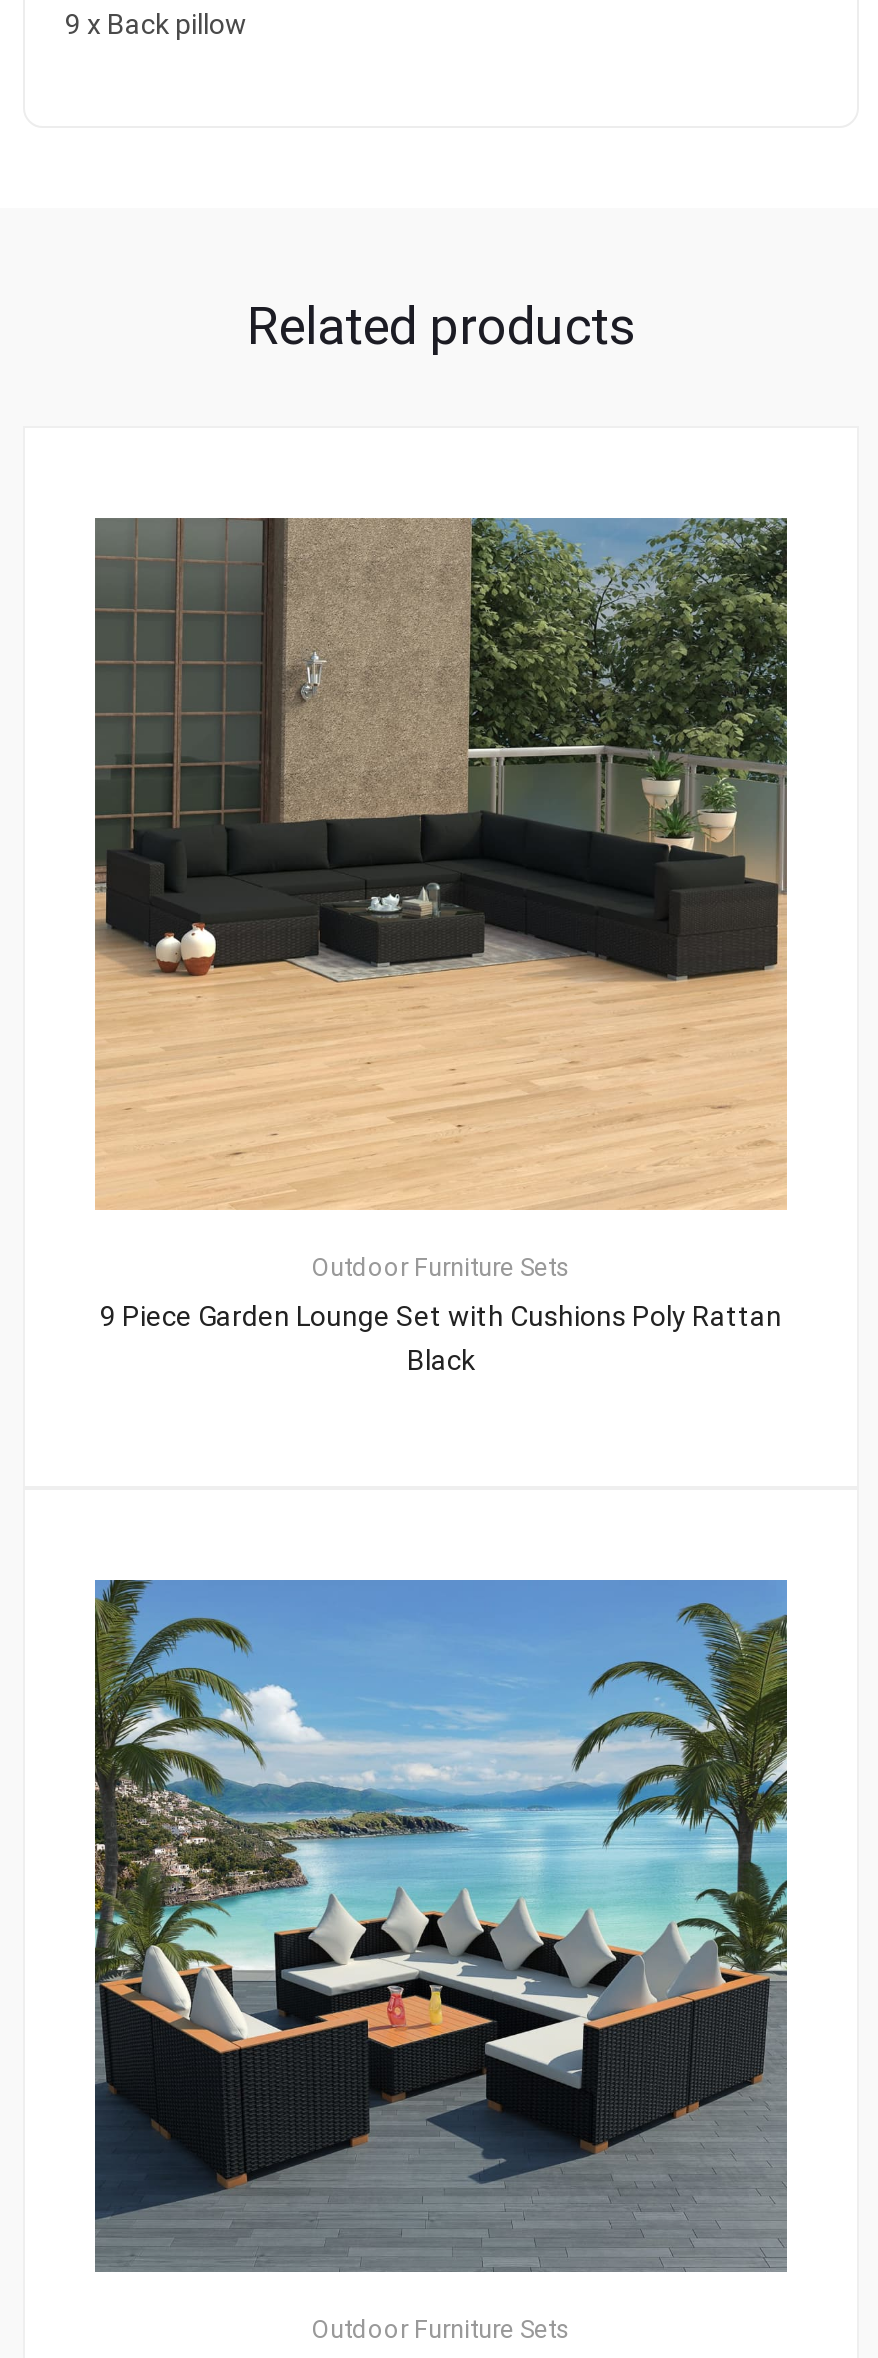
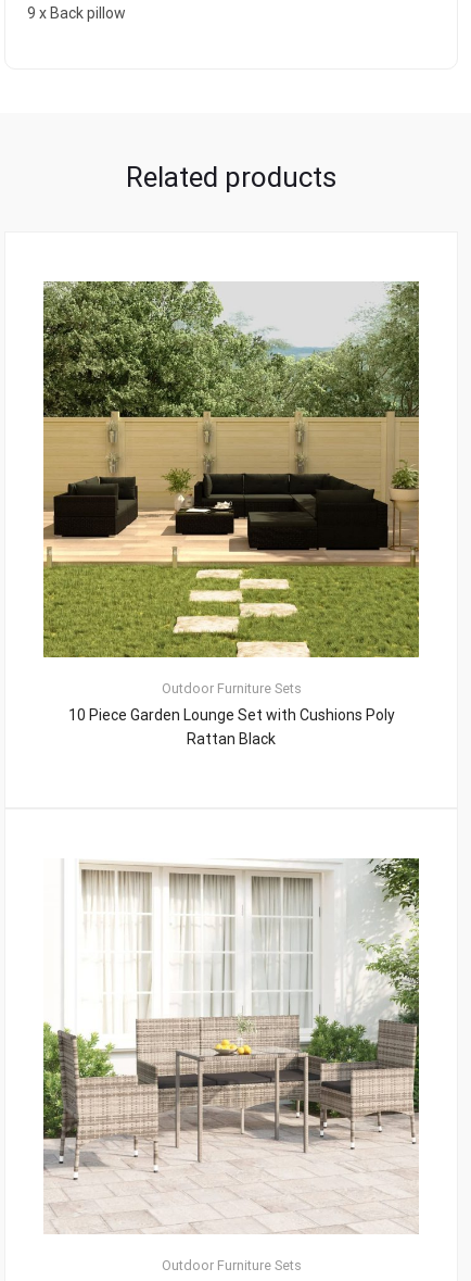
[93,516,787,1210] [image] -> [42,280,420,658] [image]
[100,1299,782,1375] 9 Piece Garden Lounge Set with Cushions Poly Rattan | Black -> [68,706,394,747] 10 Piece Garden Lounge Set with Cushions Poly | Rattan Black
[93,1578,789,2274] [image] -> [43,857,420,1234] [image]

